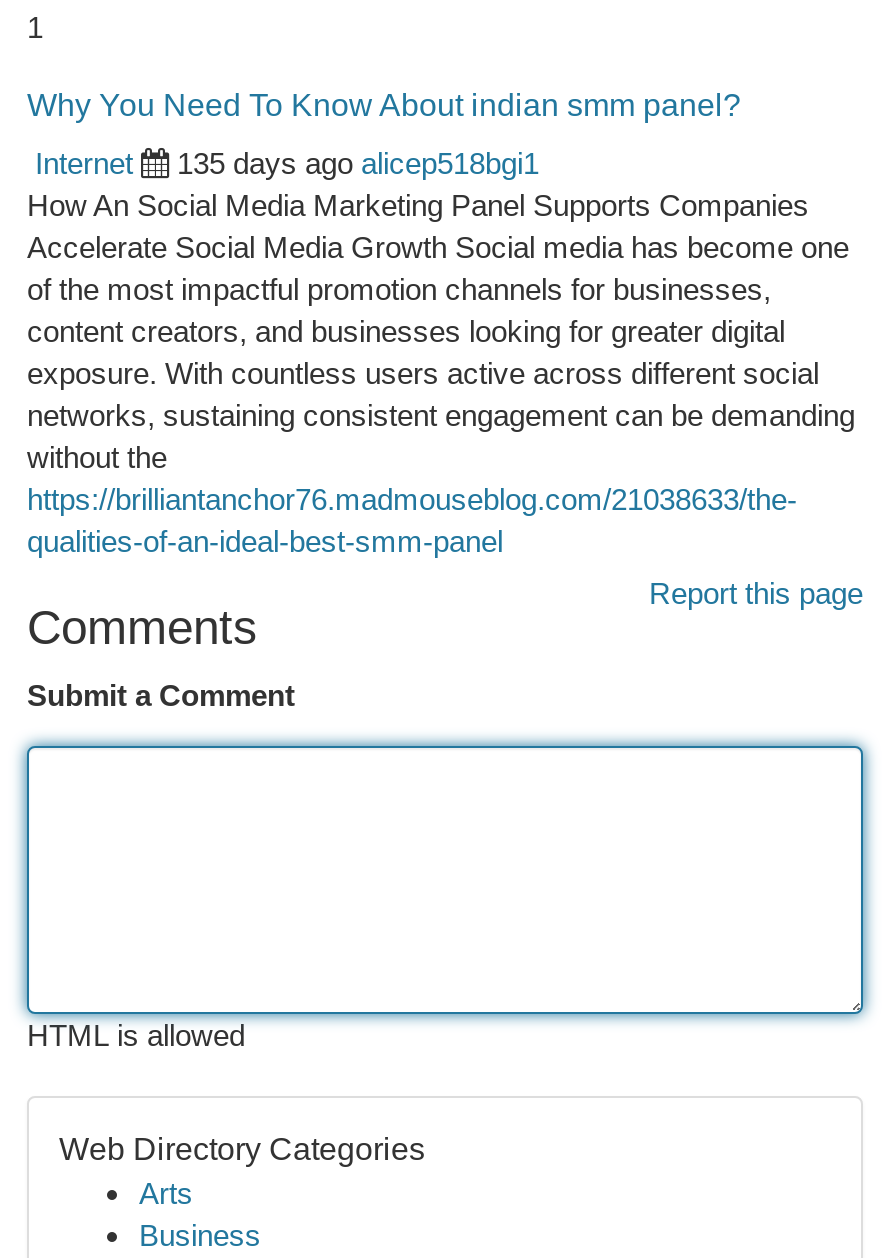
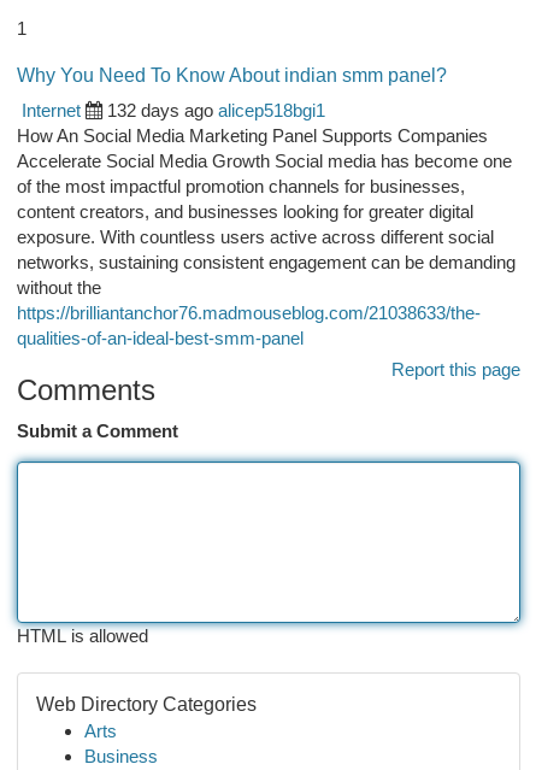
[177,146,539,180] 135 days ago alicep518bgi1 -> [107,100,325,121] 132 days ago alicep518bgi1

